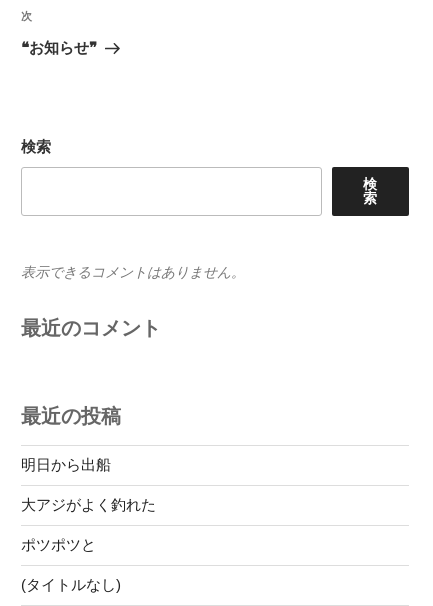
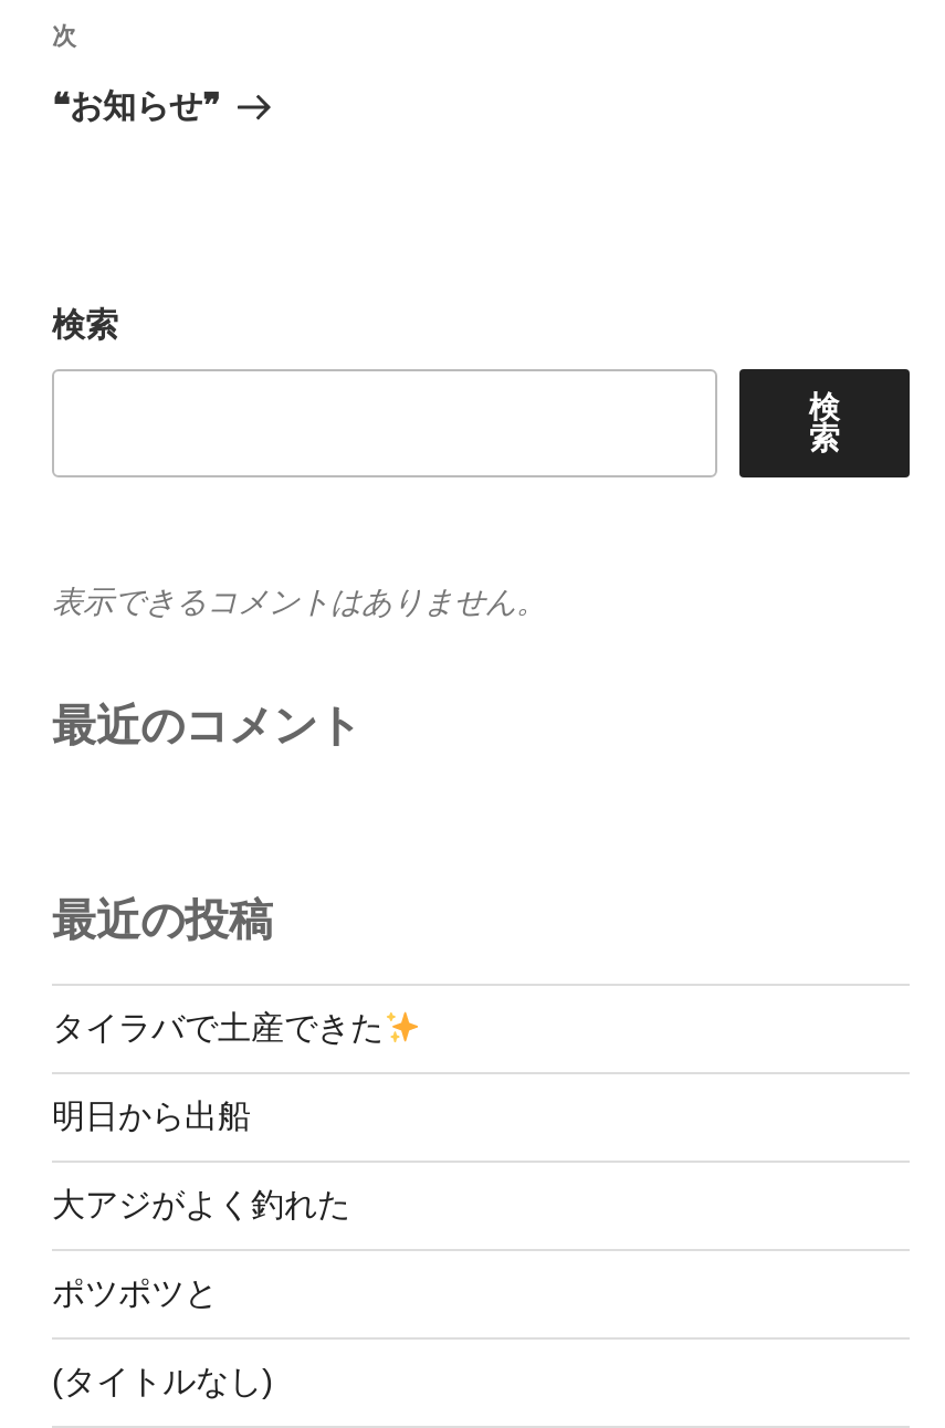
none -> [52,1008,384,1046] タイラバで土産できた

